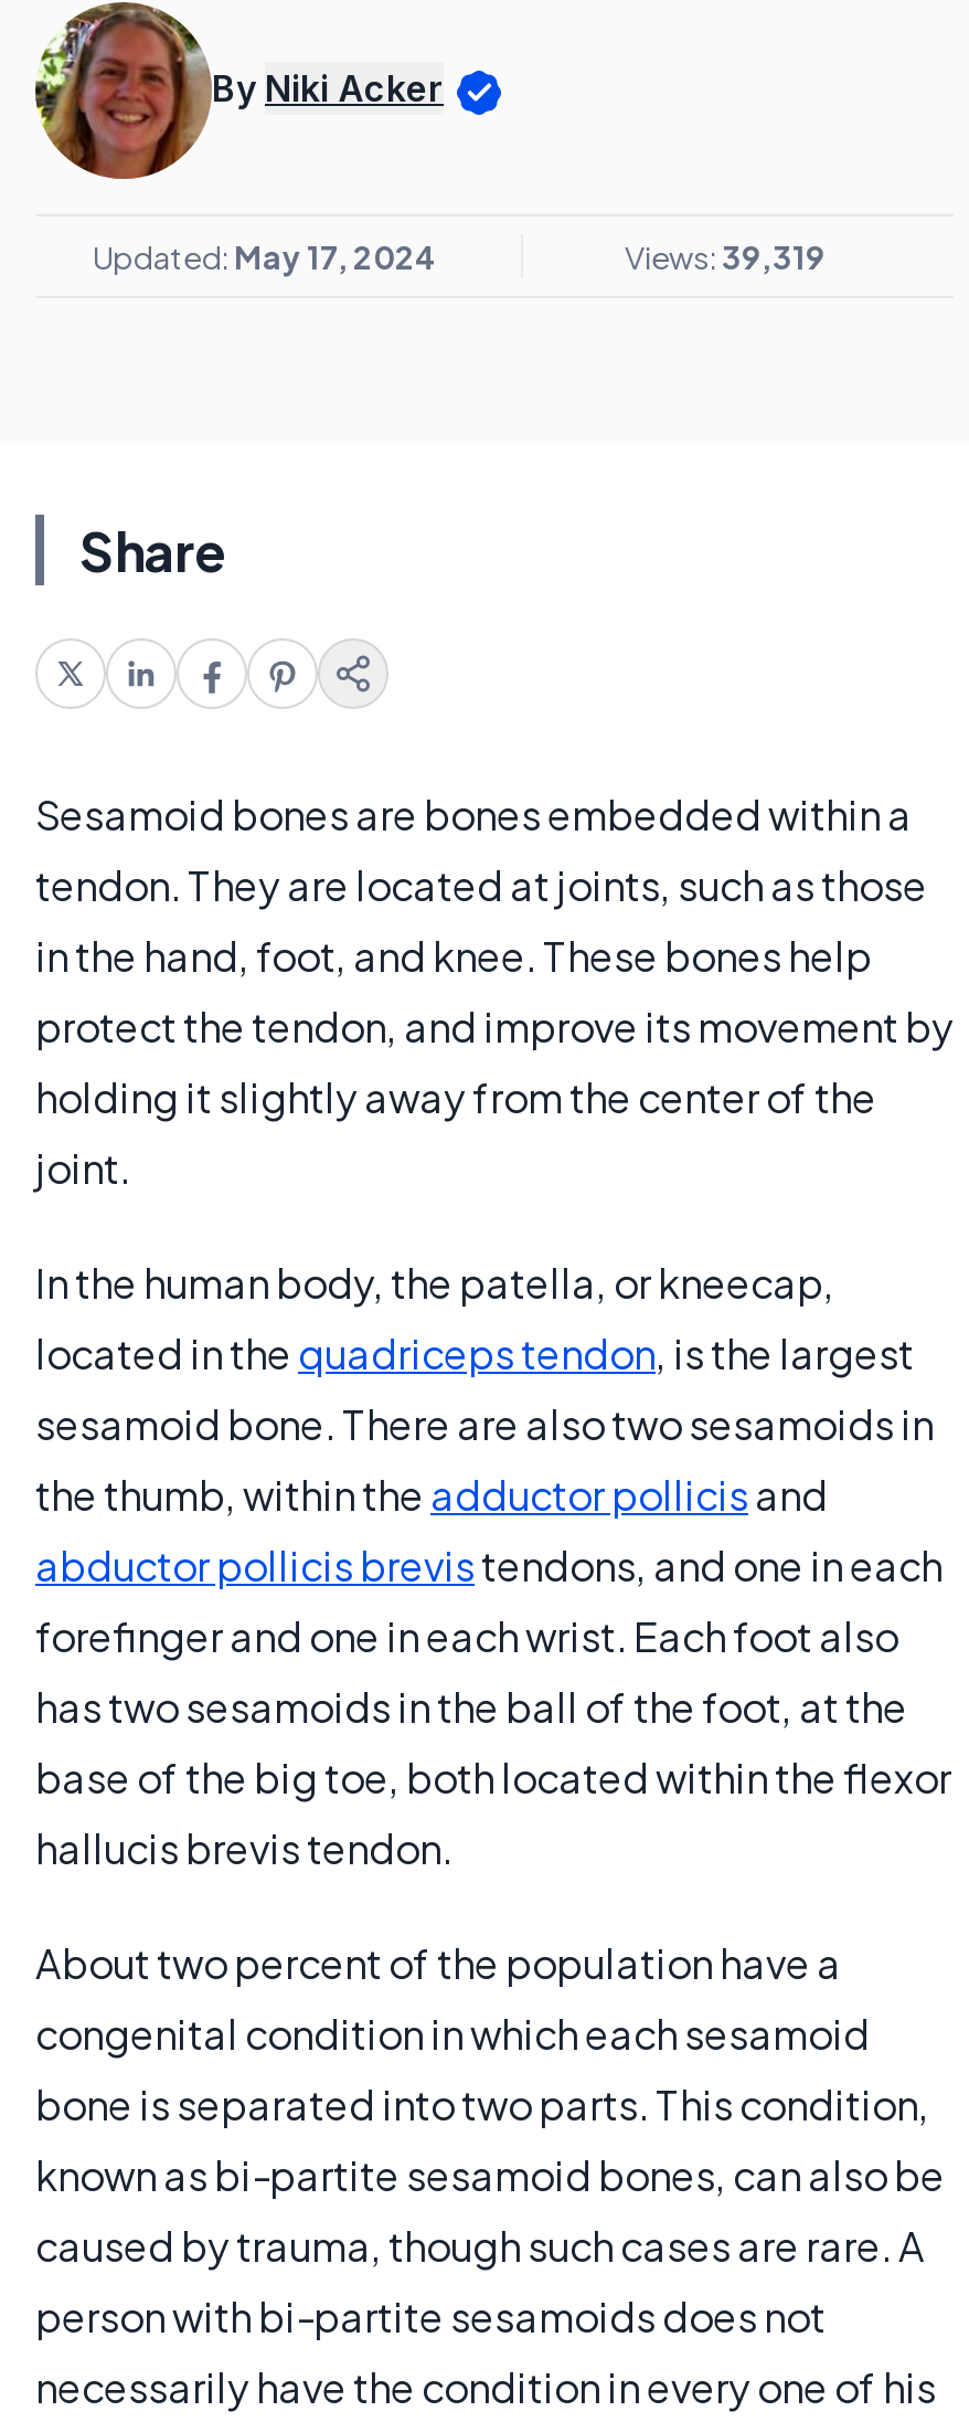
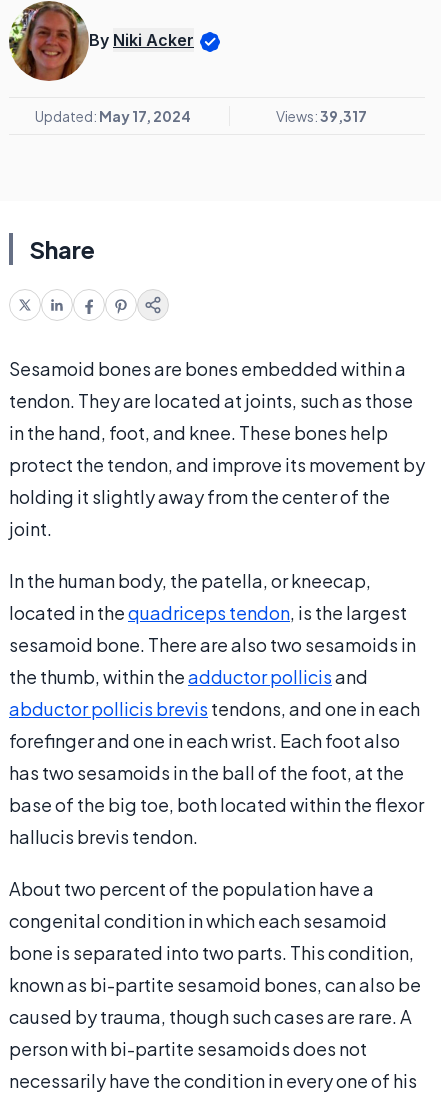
[625,236,826,276] Views: 39,319 -> [276,107,367,125] Views: 39,317

